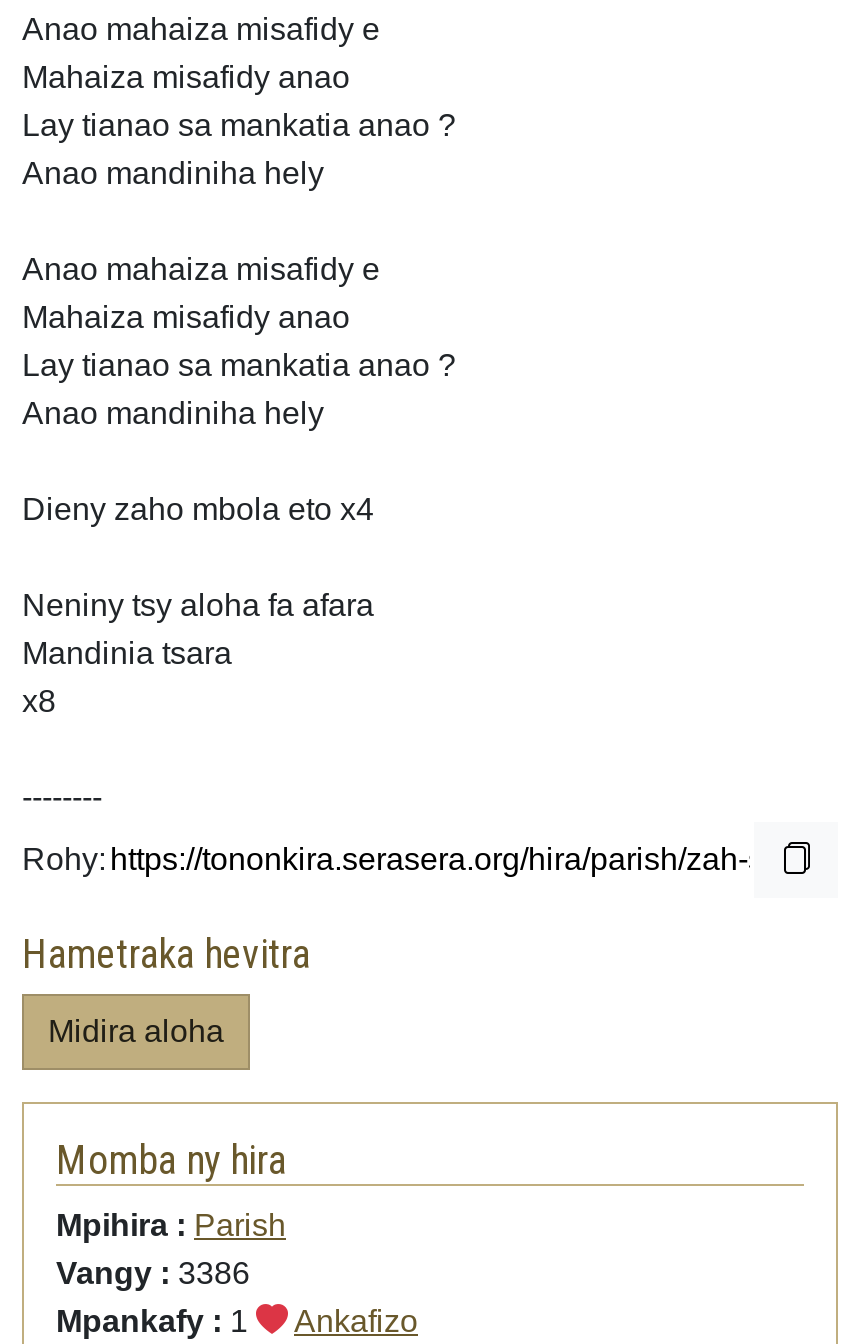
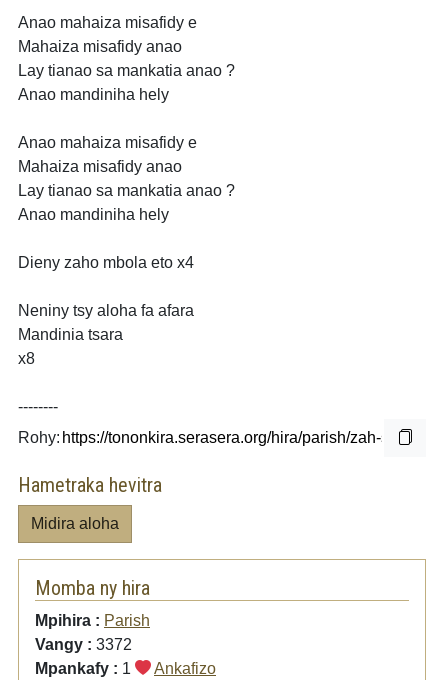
[56,1256,250,1290] Vangy : 3386 -> [35,636,132,653] Vangy : 3372

